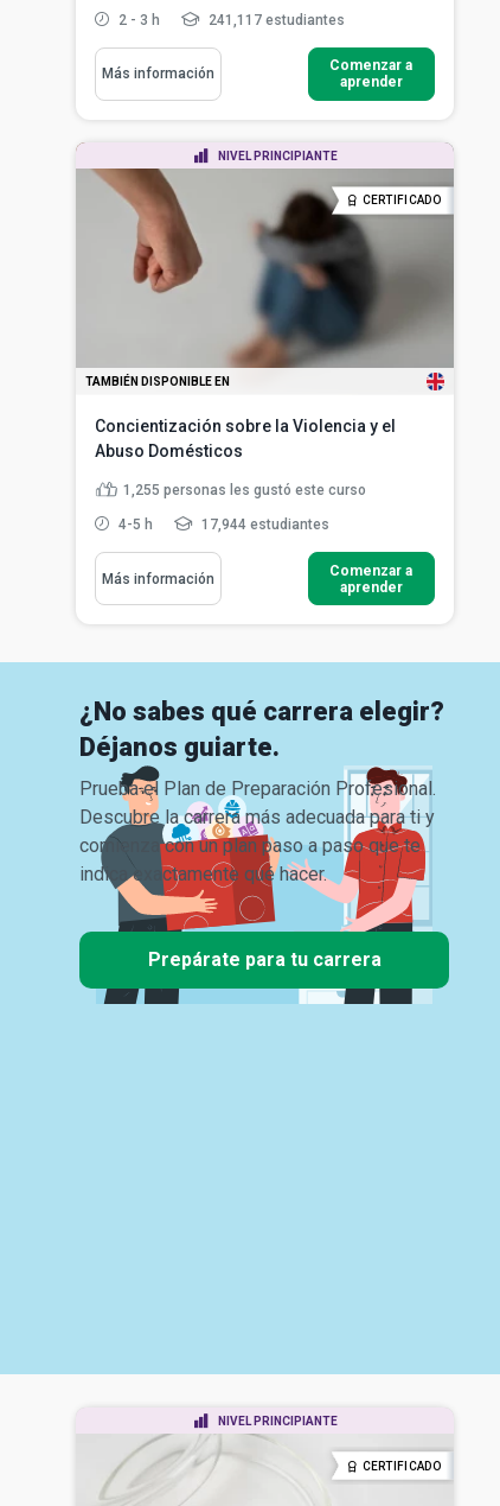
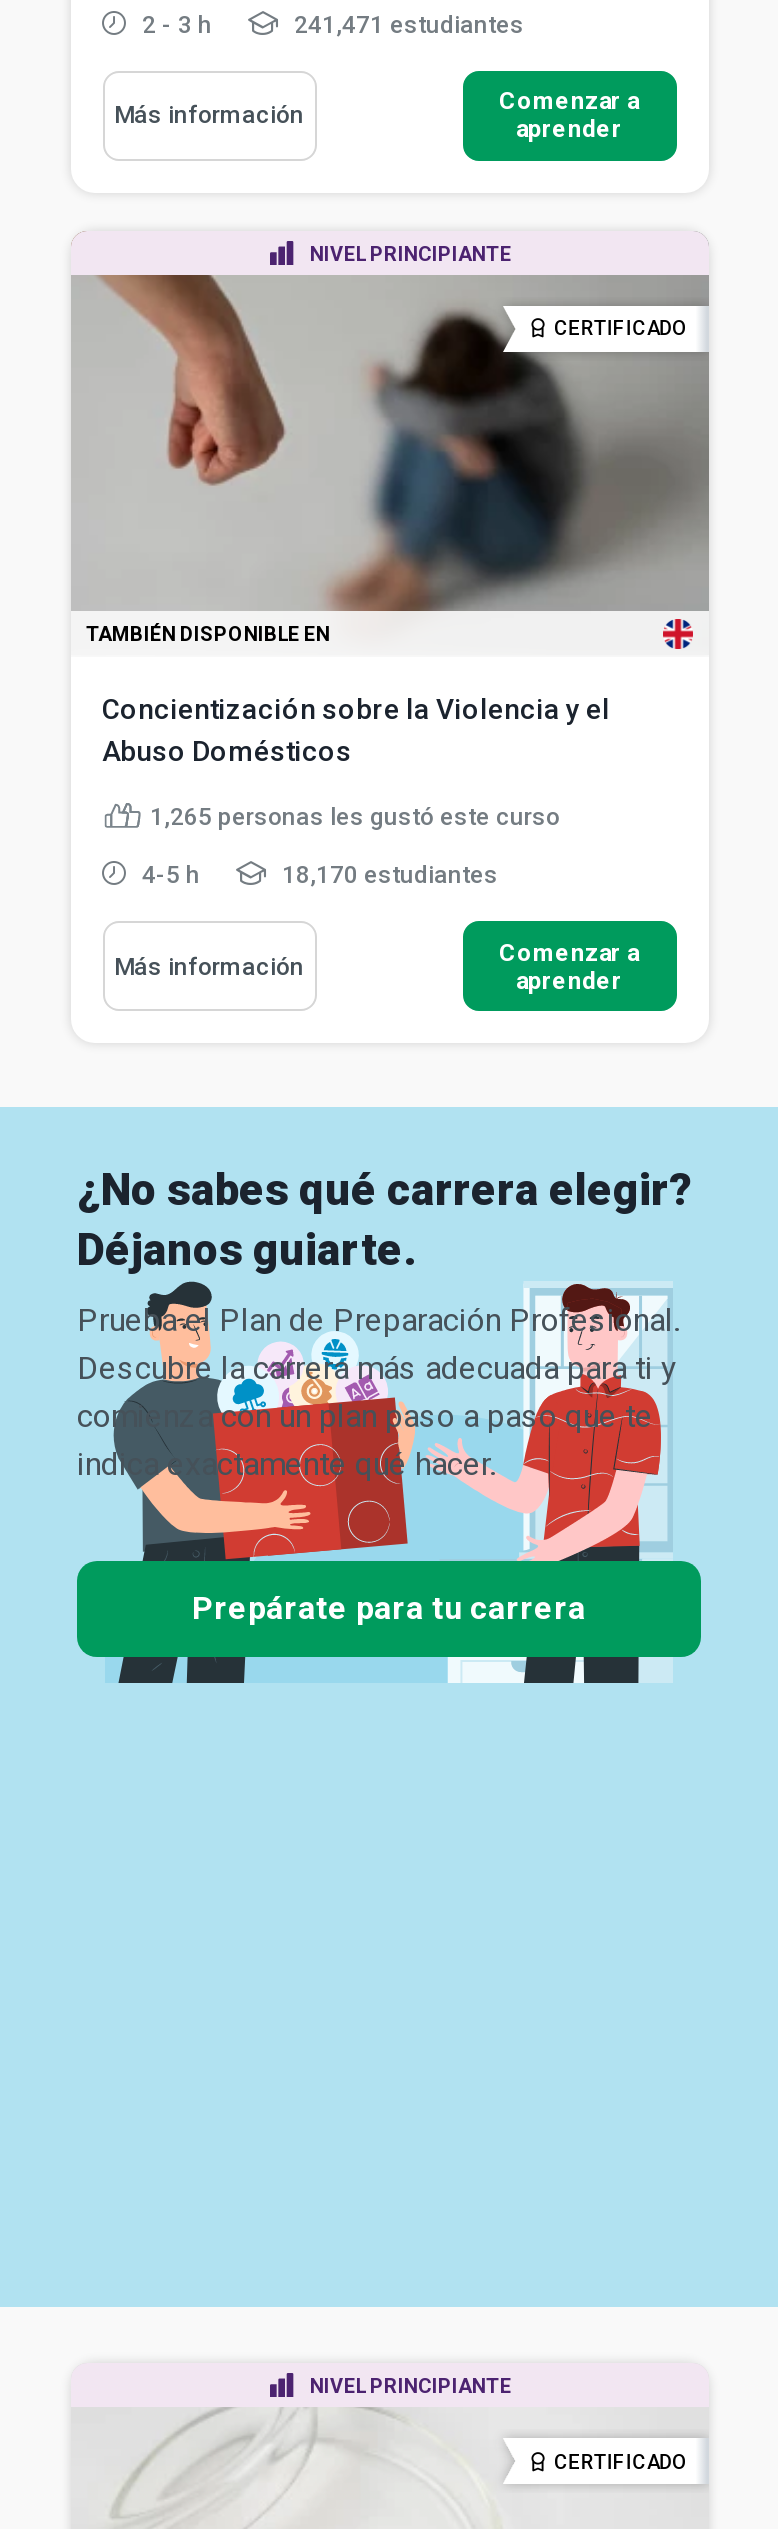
[204,11,344,28] 241,117 estudiantes -> [288,10,524,38] 241,471 estudiantes
[123,482,366,499] 1,255 personas les gustó este curso -> [150,803,560,831] 1,265 personas les gustó este curso
[197,516,329,533] 17,944 estudiantes -> [276,861,498,889] 18,170 estudiantes

